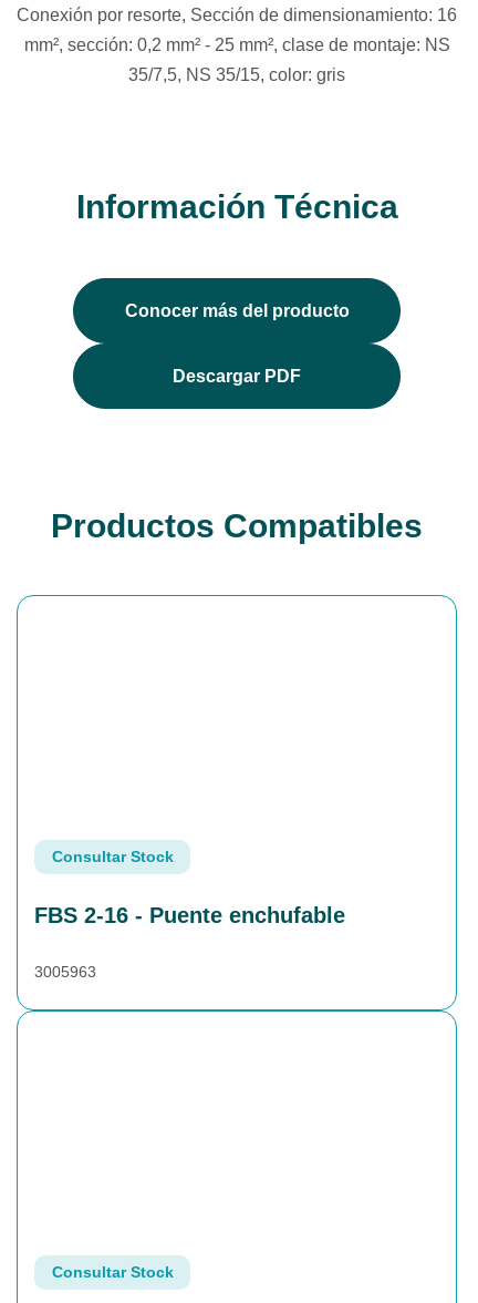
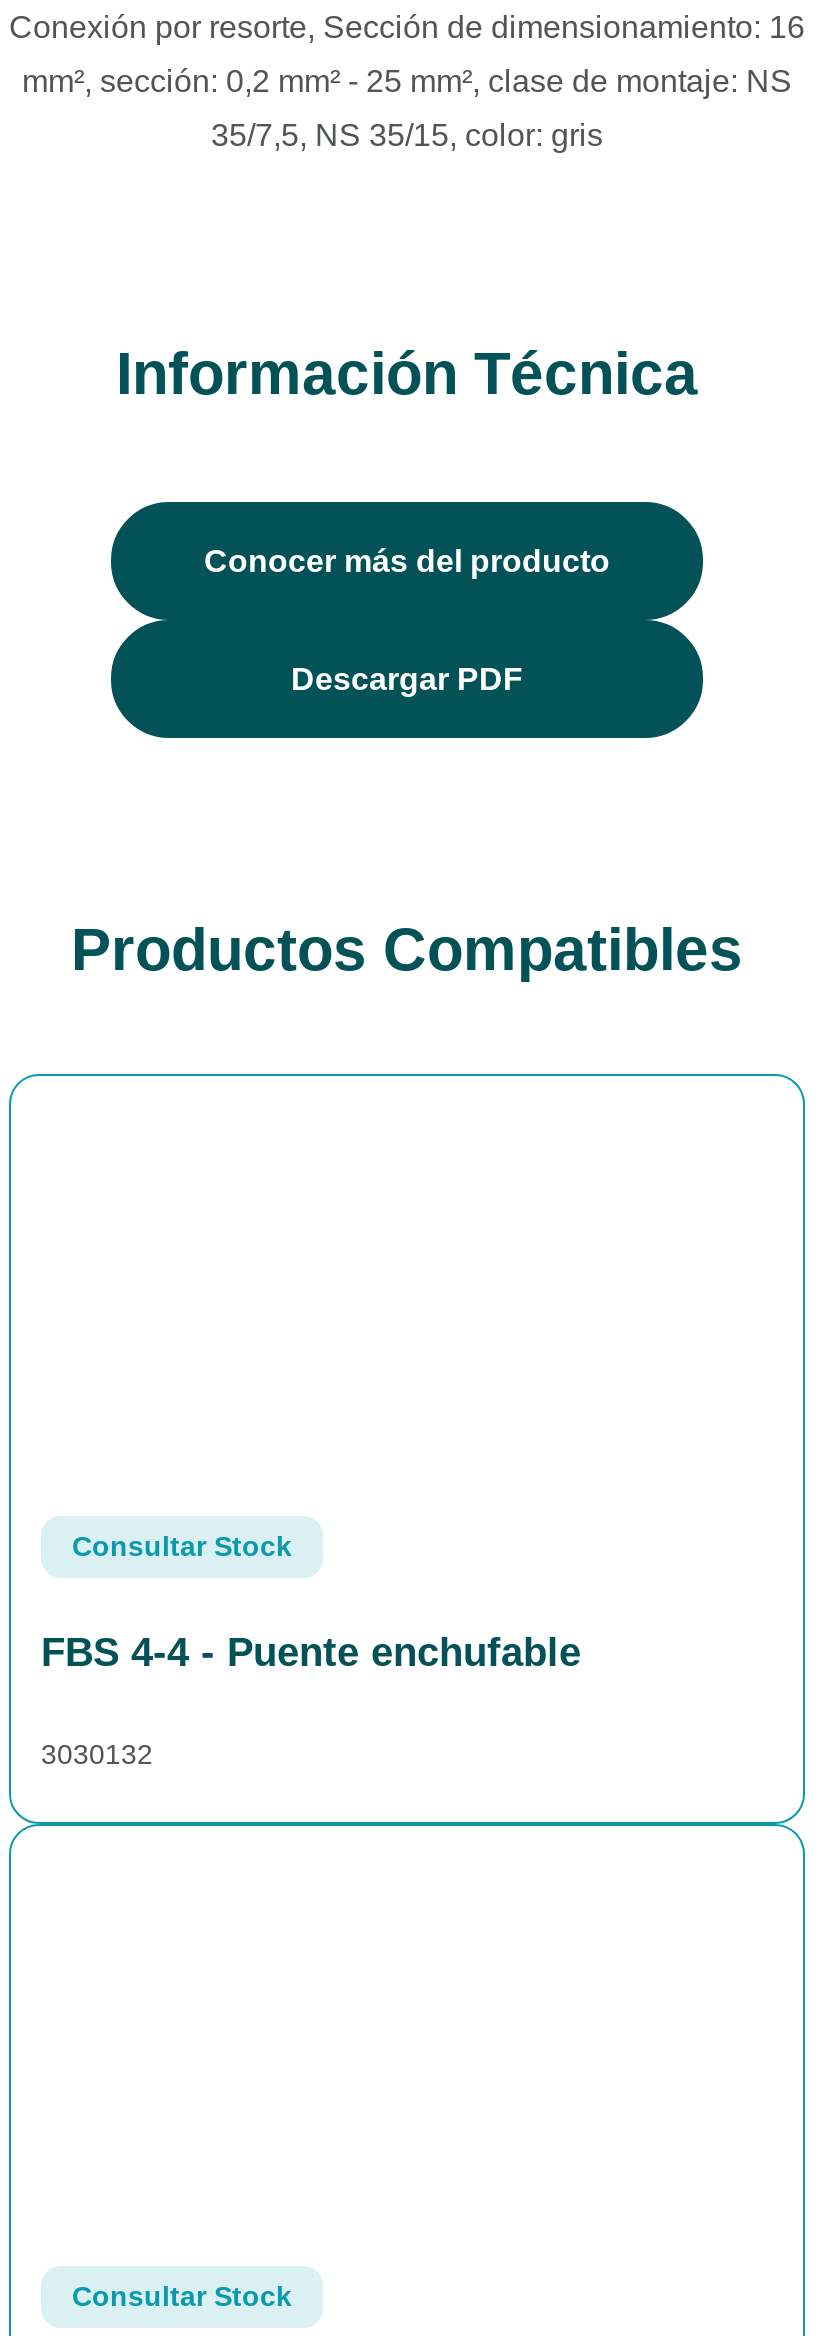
[34,903,345,927] FBS 2-16 - Puente enchufable -> [41,1630,581,1674] FBS 4-4 - Puente enchufable
[34,963,96,980] 3005963 -> [41,1738,153,1770] 3030132

